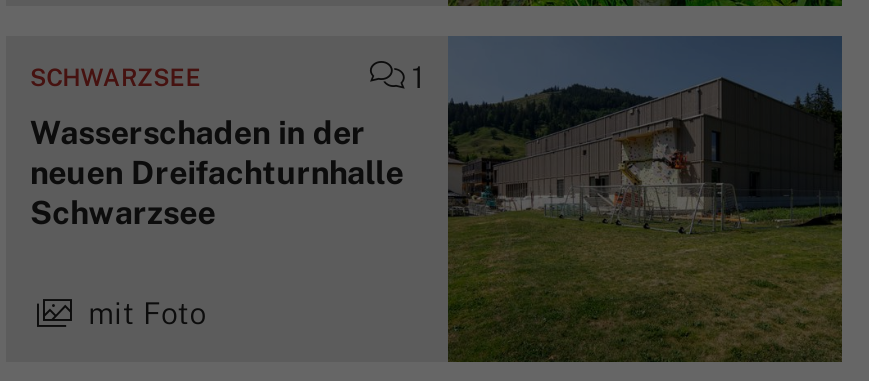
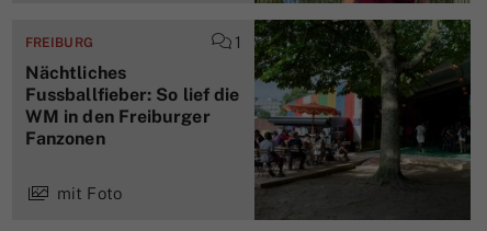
[30,34,844,362] [image] | Wasserschaden in der | neuen Dreifachturnhalle | Schwarzsee -> [25,19,472,220] [image] | Nächtliches | Fussballfieber: So lief die | WM in den Freiburger | Fanzonen
[30,63,202,91] SCHWARZSEE -> [25,35,93,50] FREIBURG

